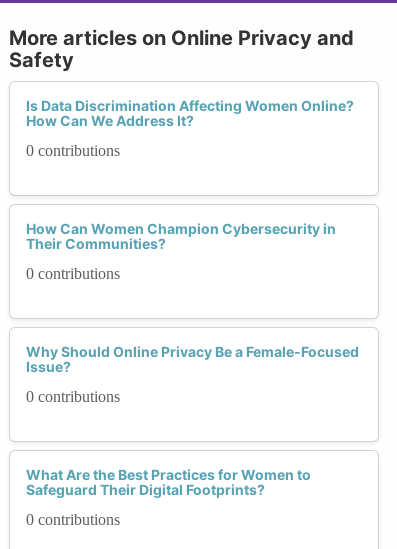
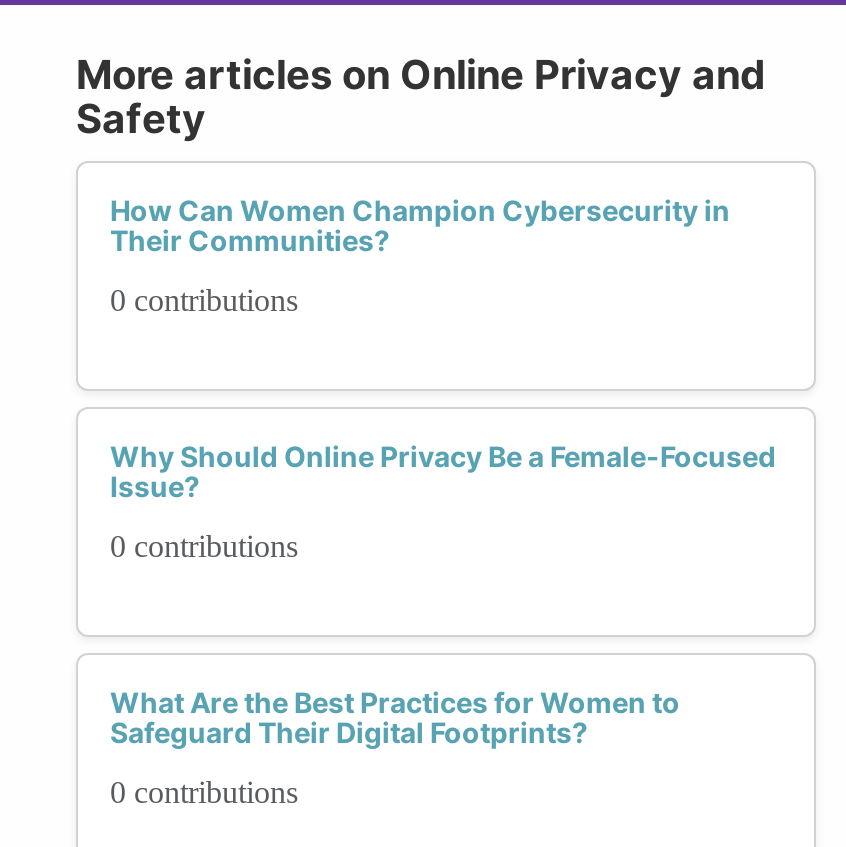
[26,97,354,159] Is Data Discrimination Affecting Women Online? | How Can We Address It? | 0 contributions -> none

